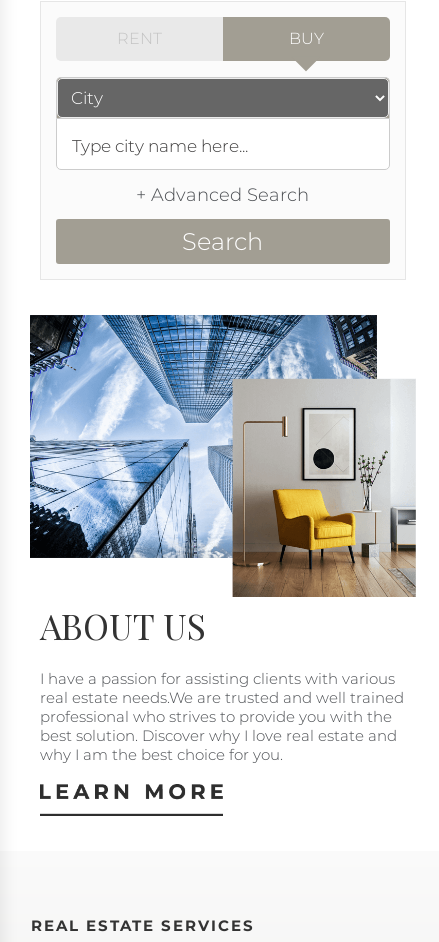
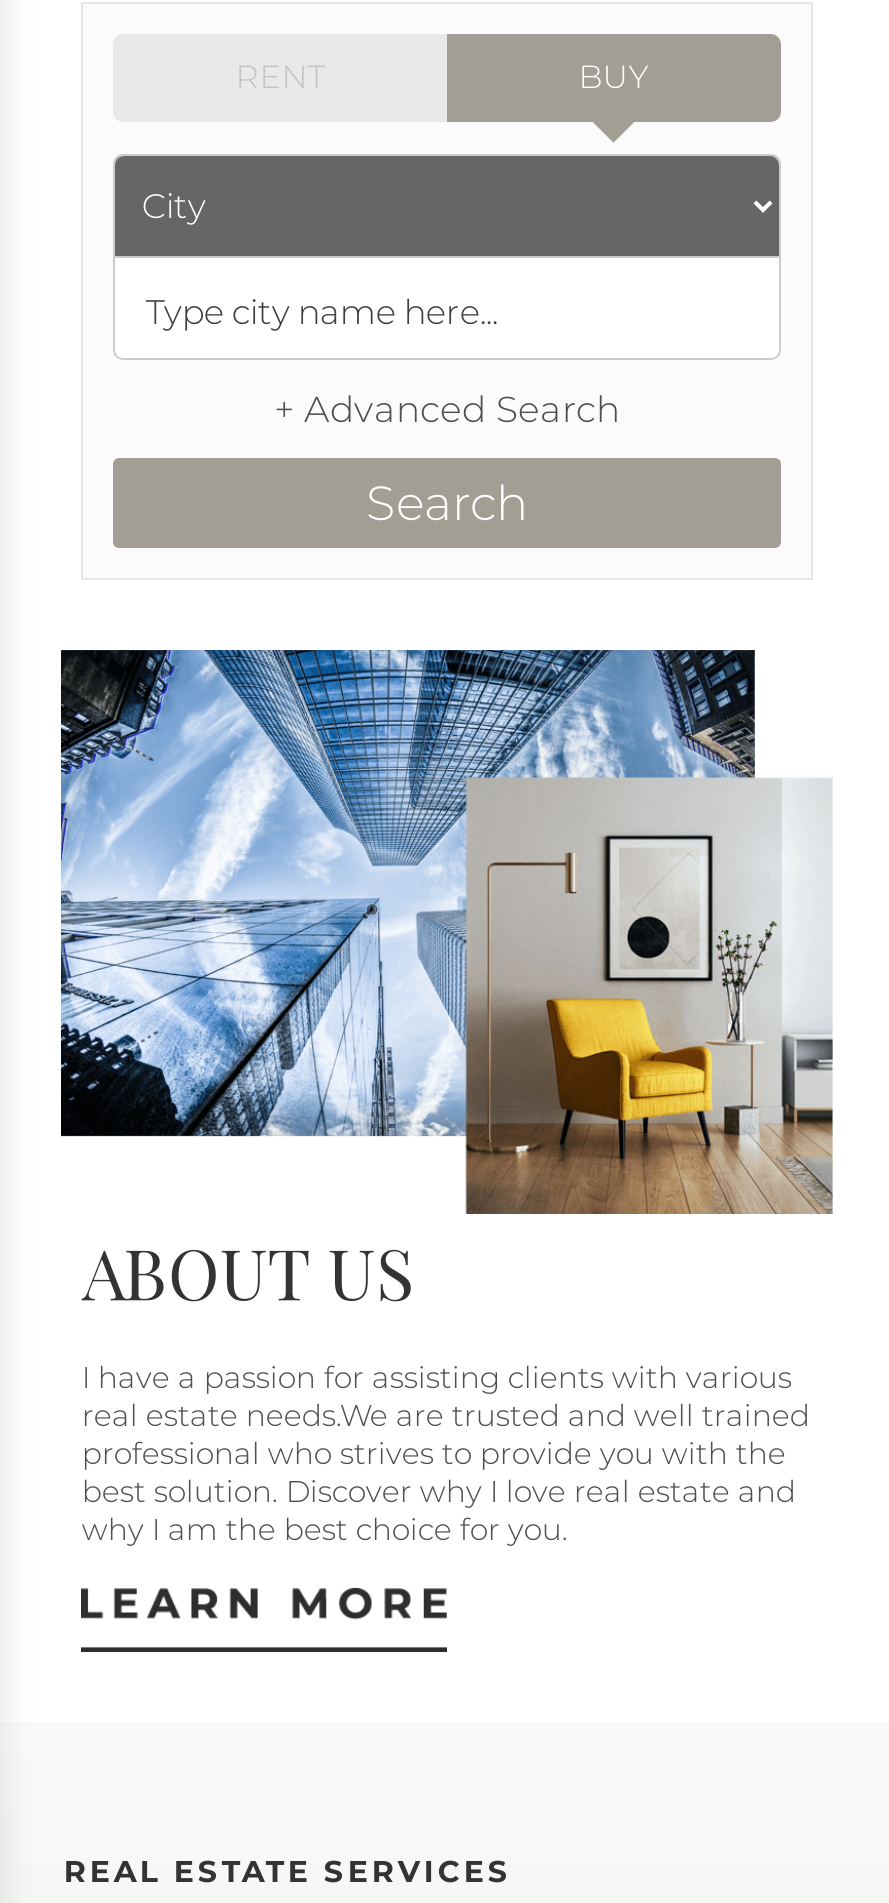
none -> [146,183,216,227] City

